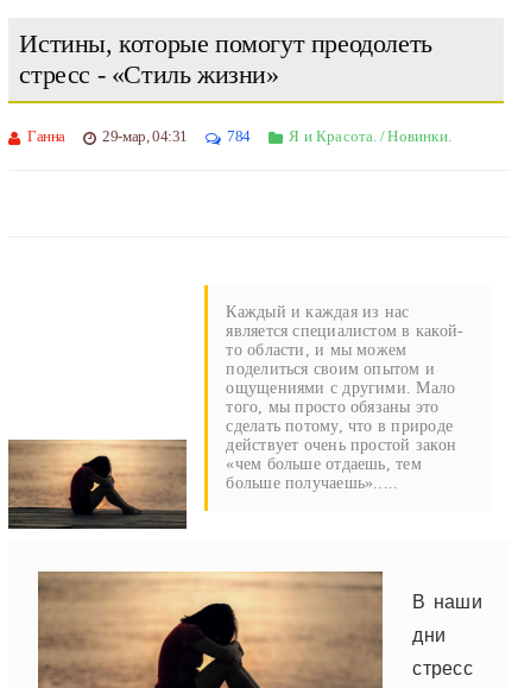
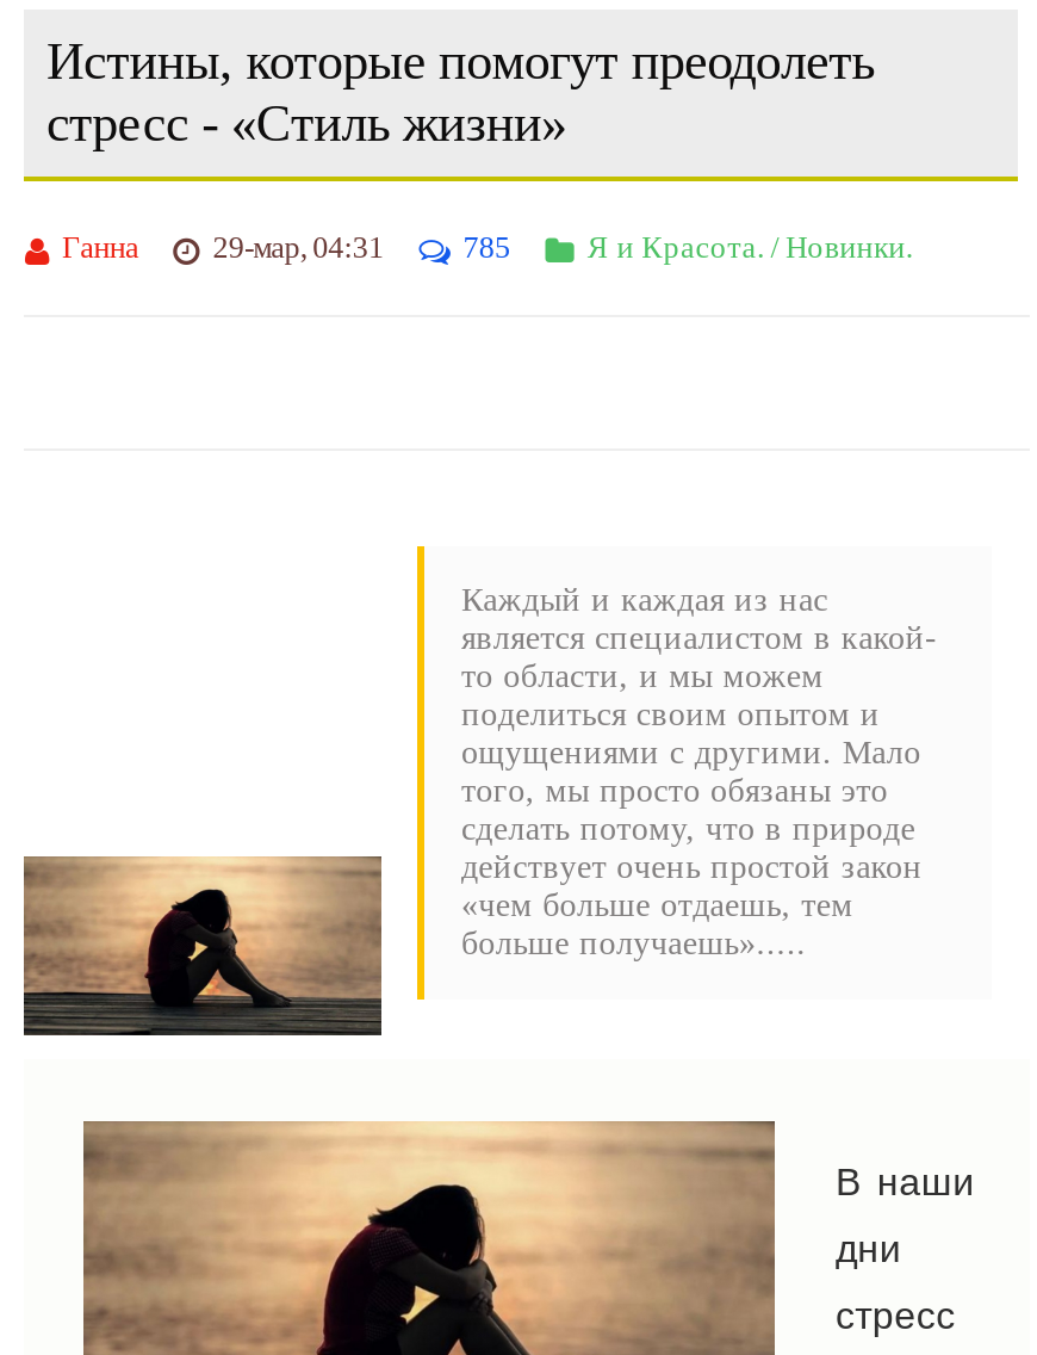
[227,127,251,145] 784 -> [463,230,510,266] 785

